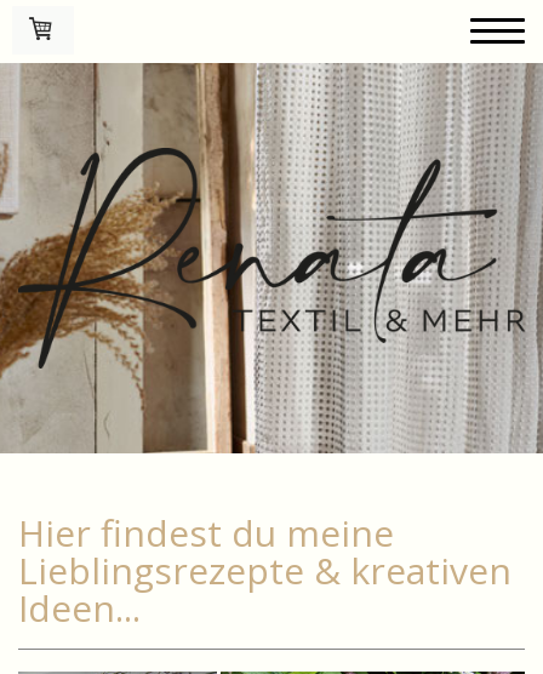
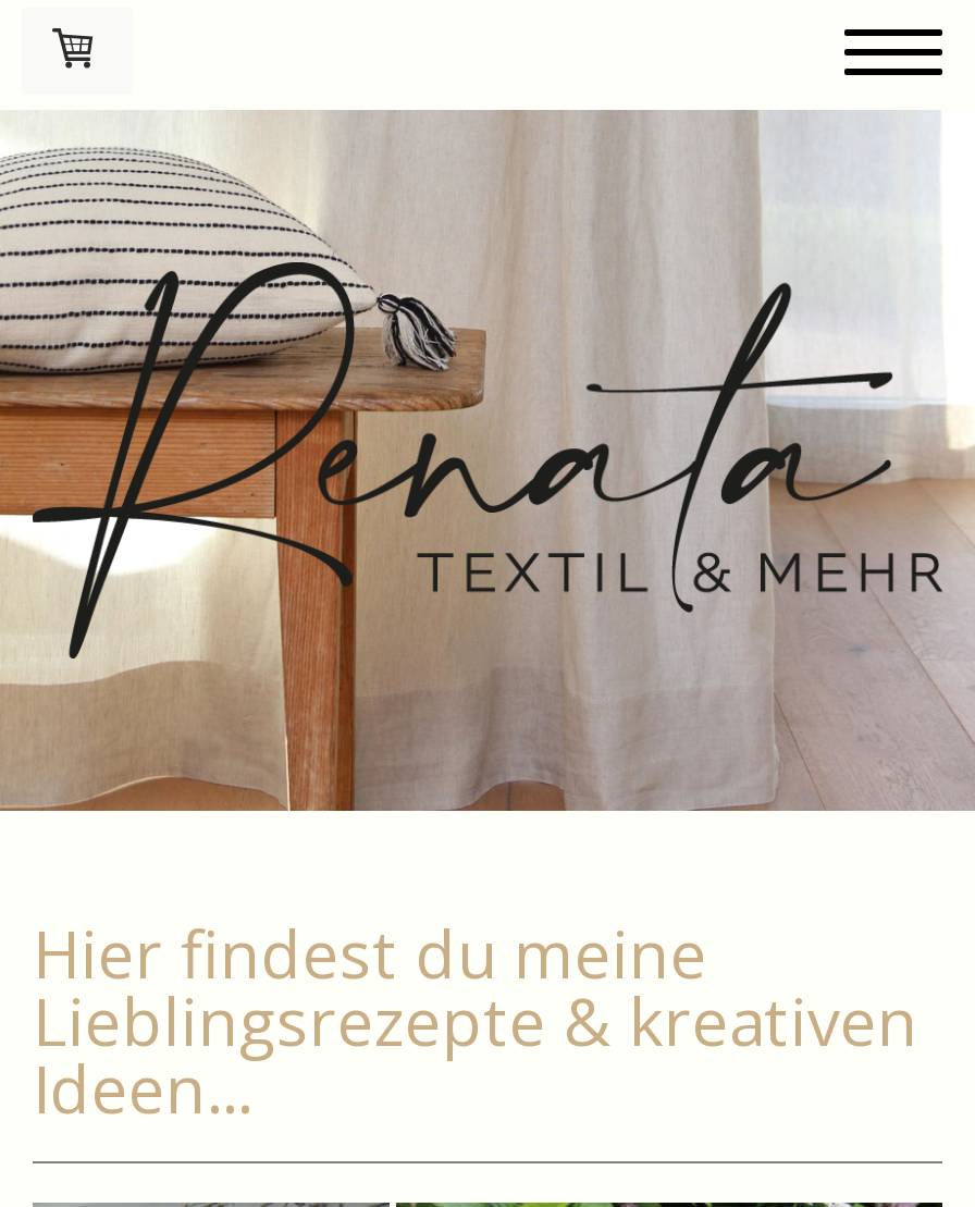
[4,62,539,453] [image] -> [7,110,968,811] [image]

